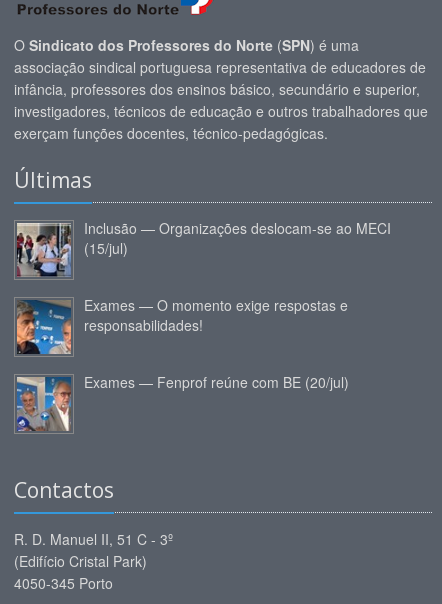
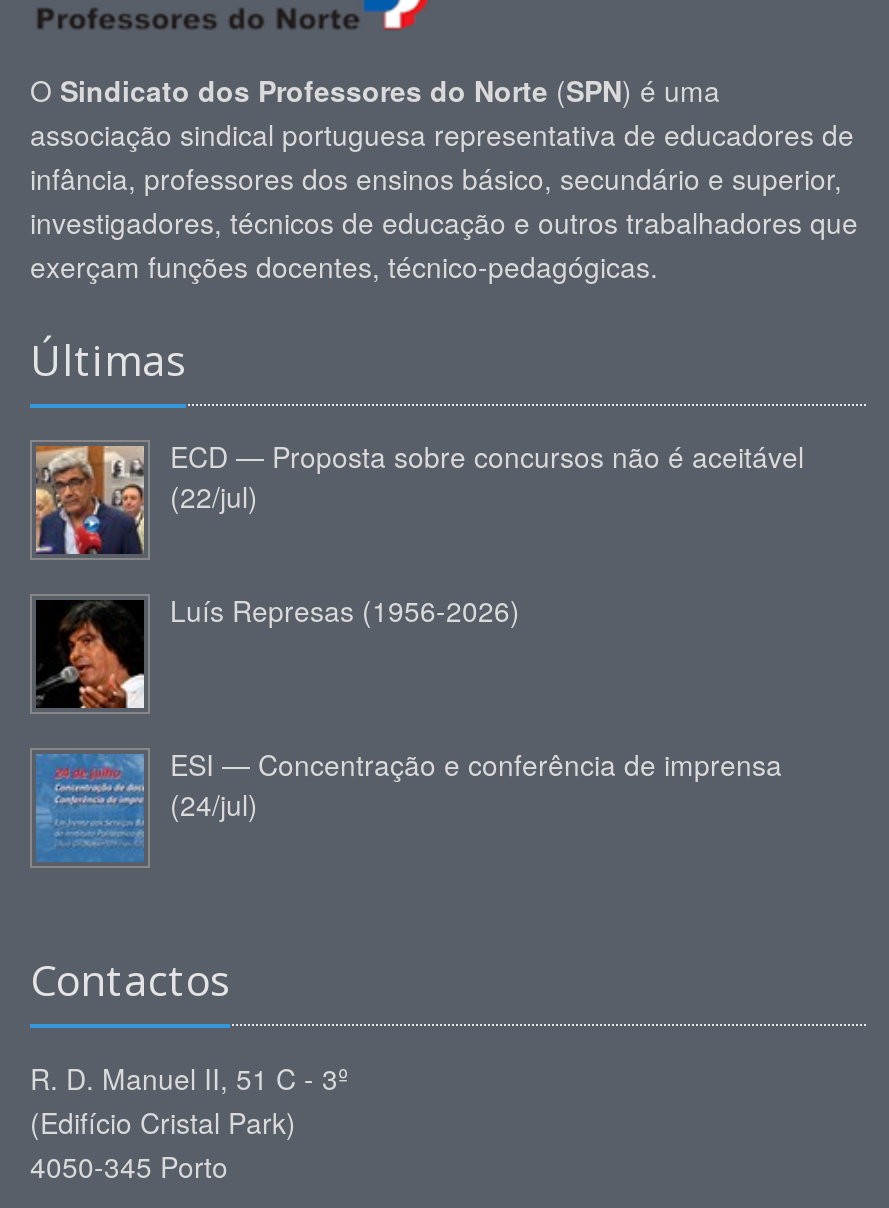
[16,218,391,277] [image] | Inclusão — Organizações deslocam-se ao MECI | (15/jul) -> [34,435,804,556] [image] | ECD — Proposta sobre concursos não é aceitável | (22/jul)
[16,295,348,355] [image] | Exames — O momento exige respostas e | responsabilidades! -> [34,589,520,710] [image] | Luís Represas (1956-2026)
[16,372,349,432] [image] | Exames — Fenprof reúne com BE (20/jul) -> [34,743,782,864] [image] | ESI — Concentração e conferência de imprensa | (24/jul)

